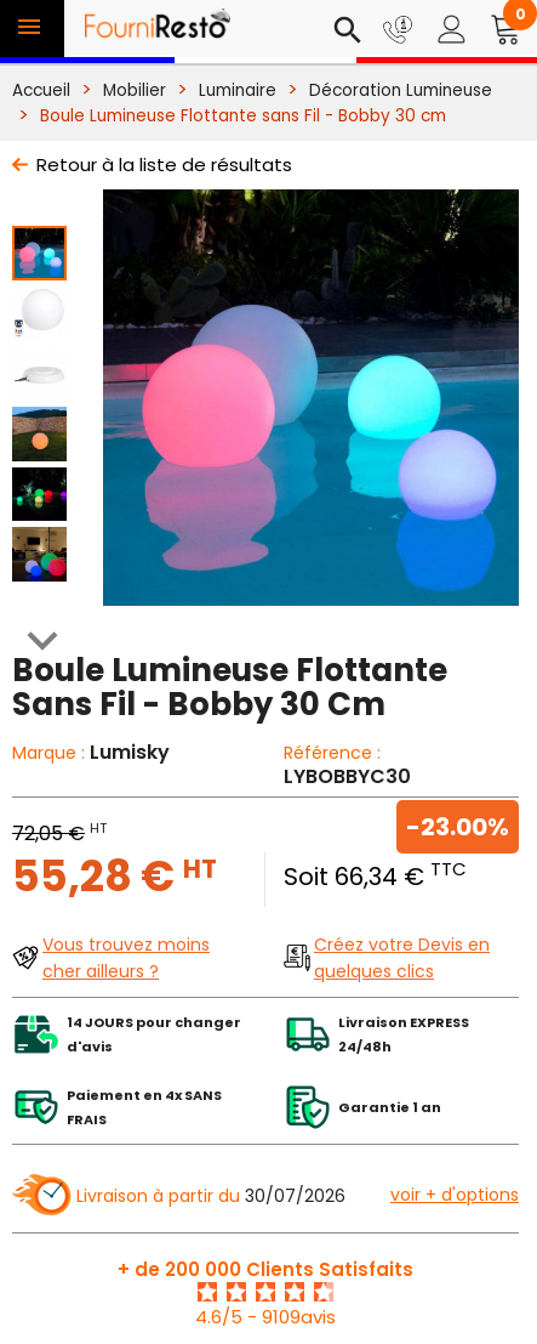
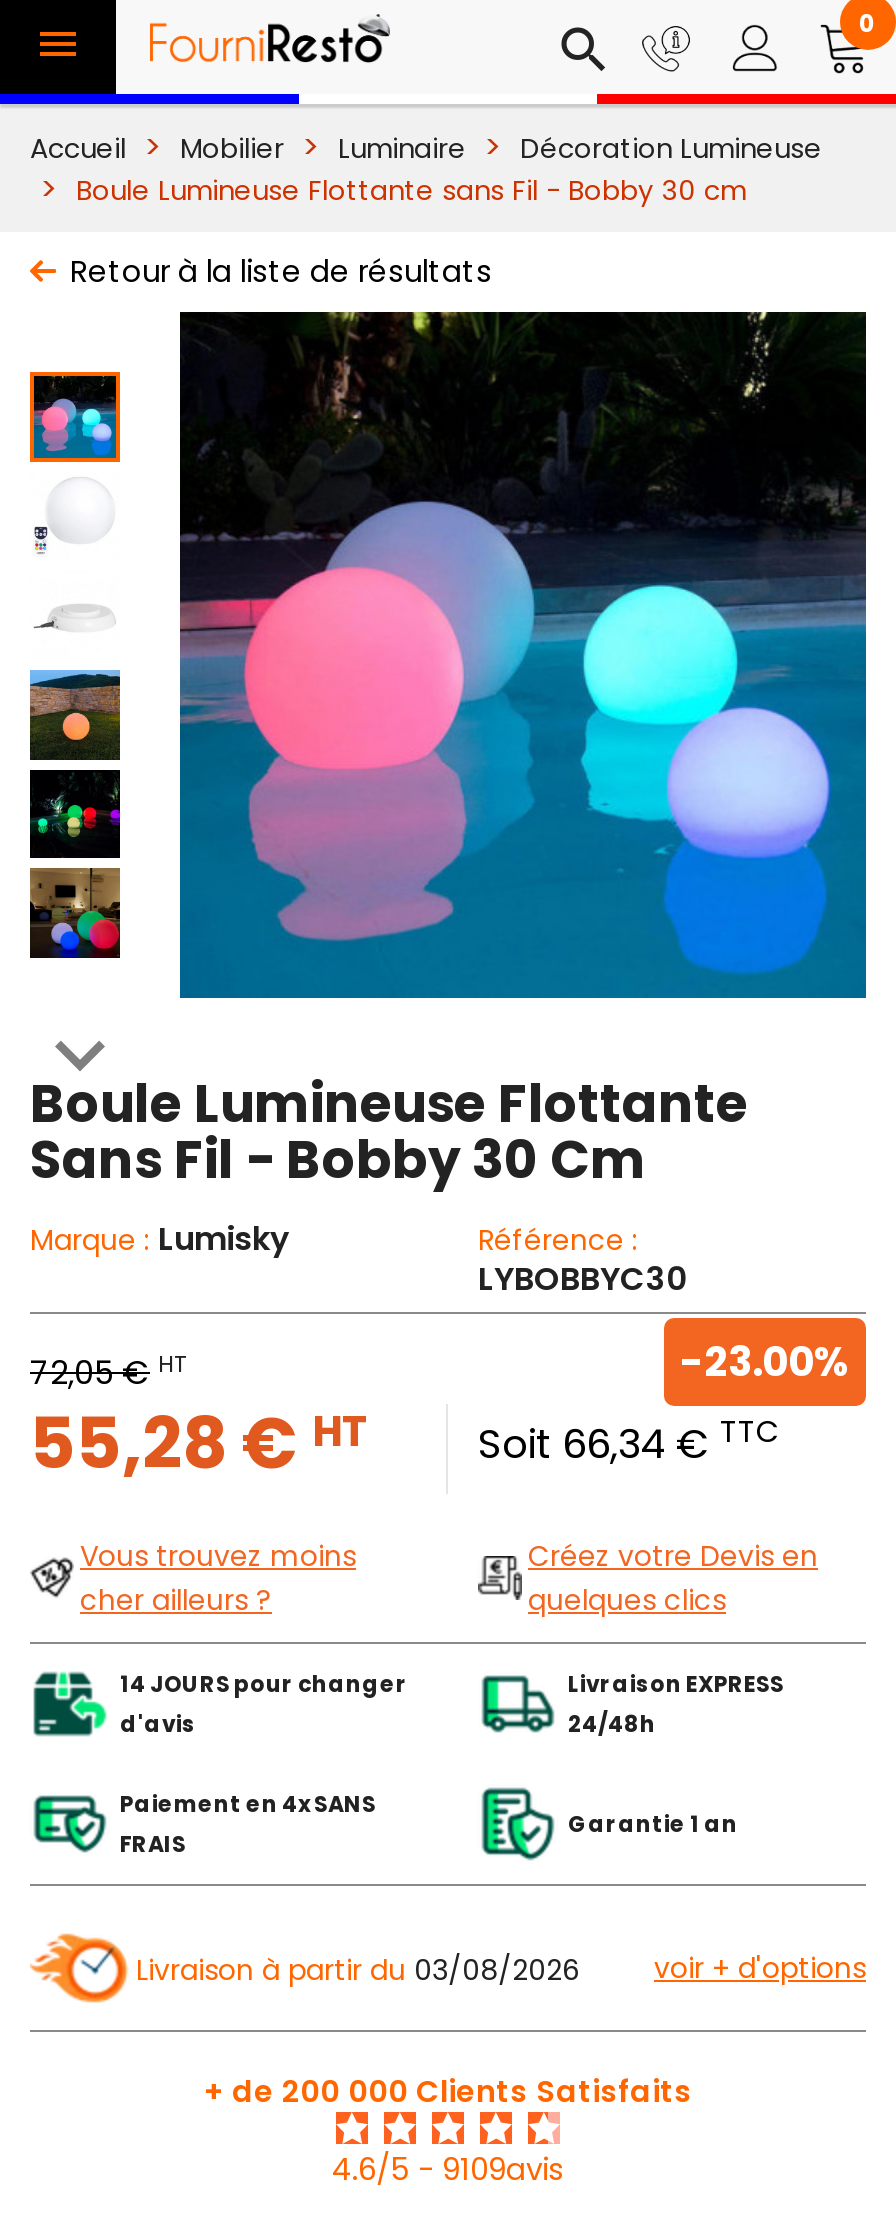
[76,1184,345,1208] Livraison à partir du 30/07/2026 -> [136,1950,580,1990] Livraison à partir du 03/08/2026

